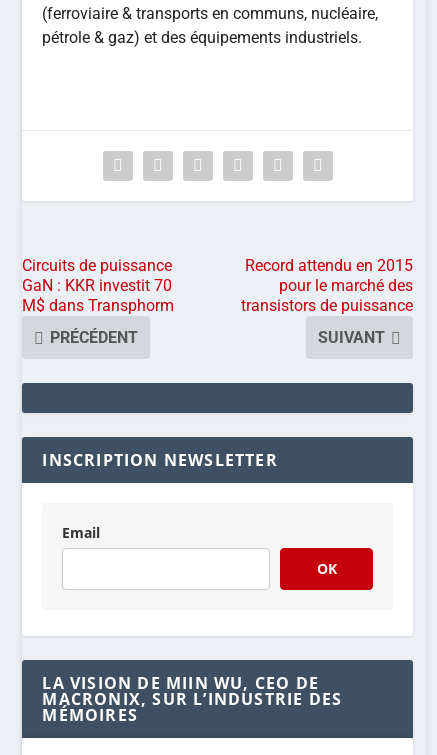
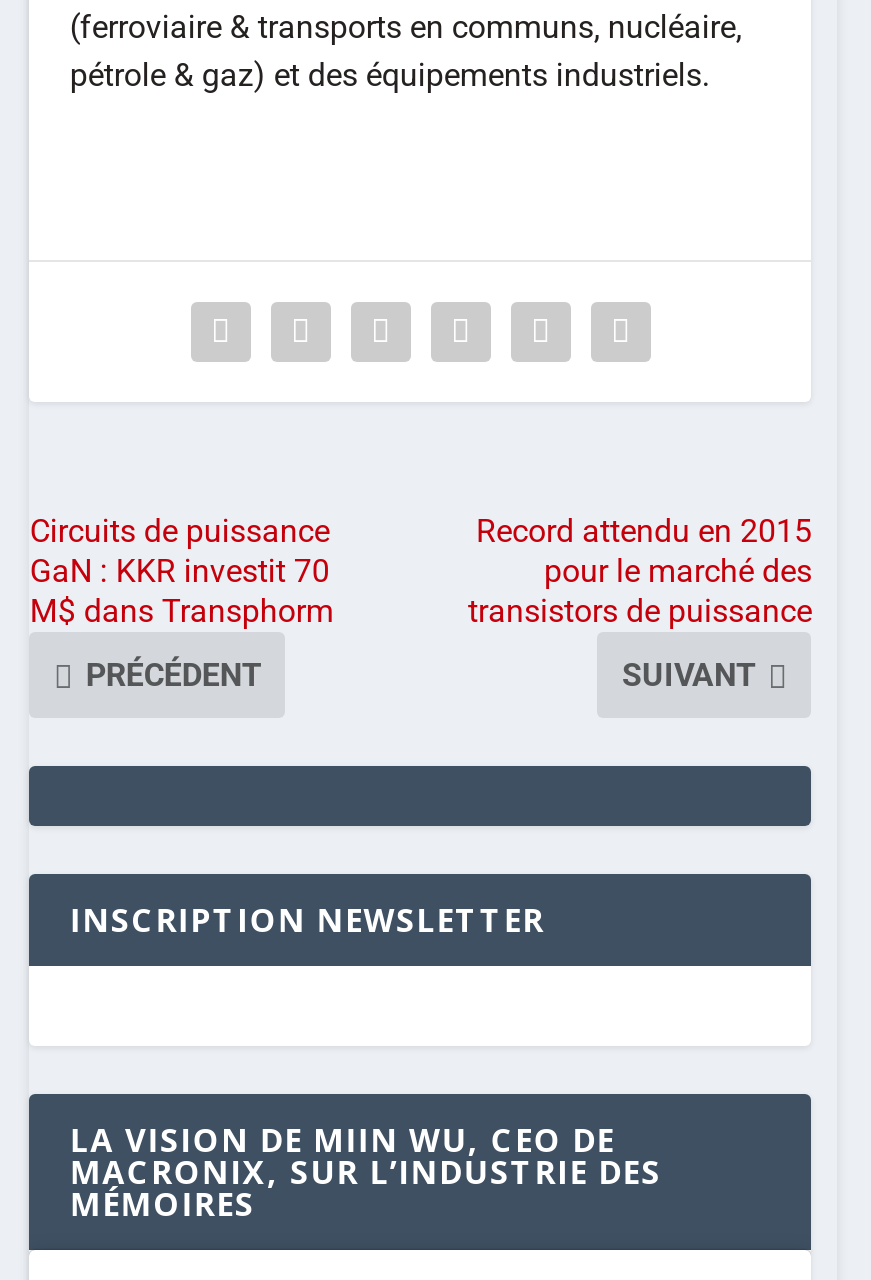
[62,523,337,578] Email | OK -> none

